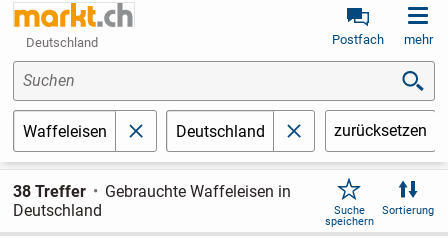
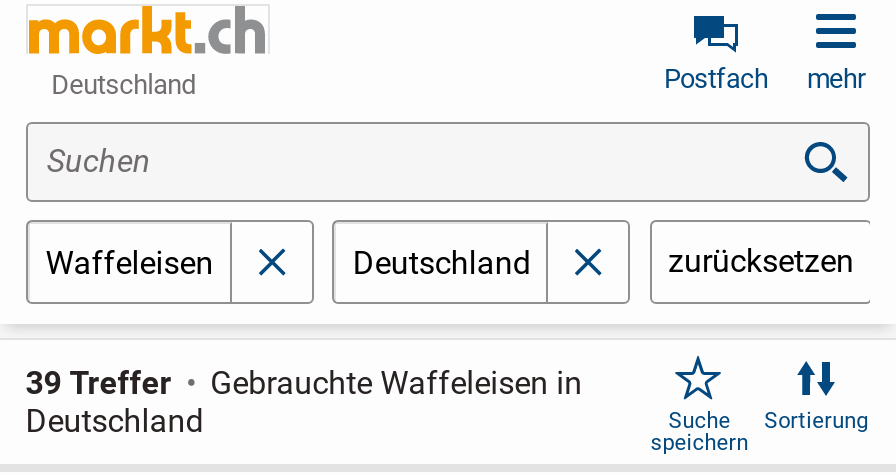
[13,182,291,201] 38 Treffer Gebrauchte Waffeleisen in -> [26,364,582,402] 39 Treffer Gebrauchte Waffeleisen in

